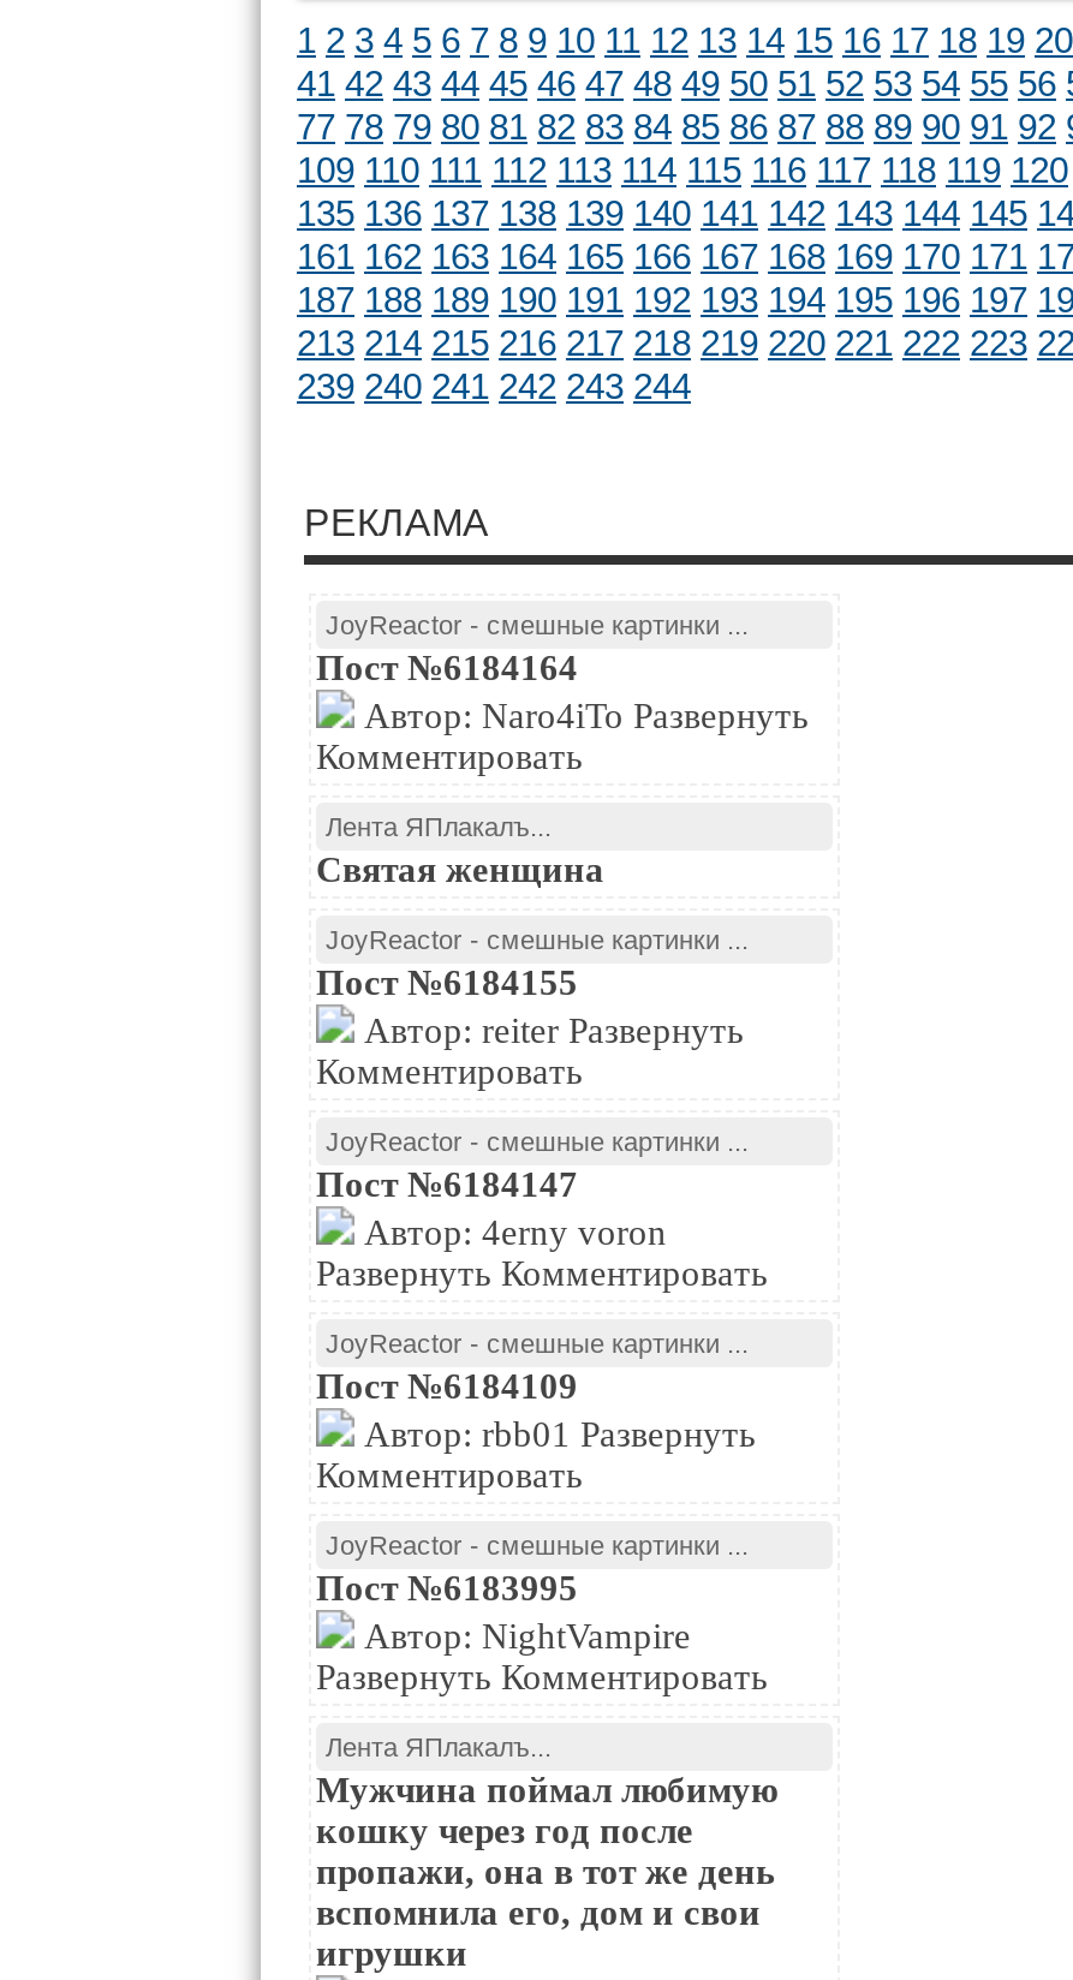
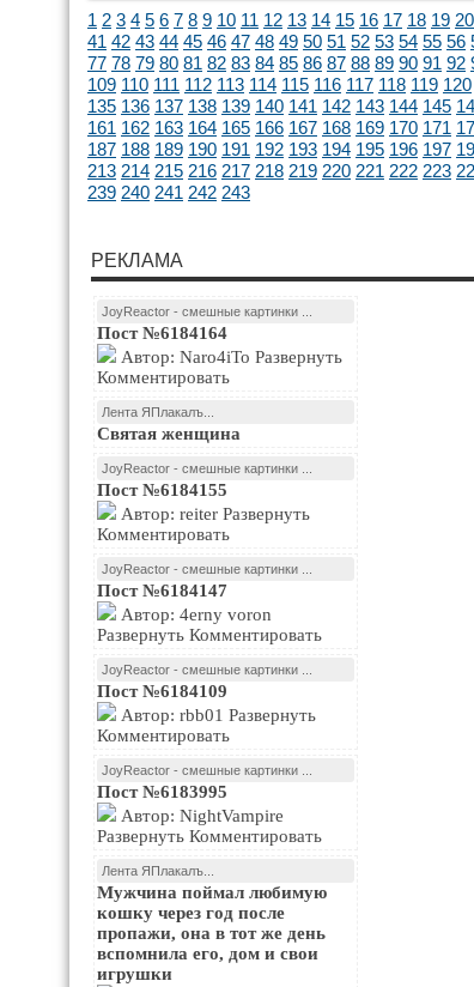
[297,365,691,406] 239 240 241 242 243 244 -> [87,182,250,202] 239 240 241 242 243

